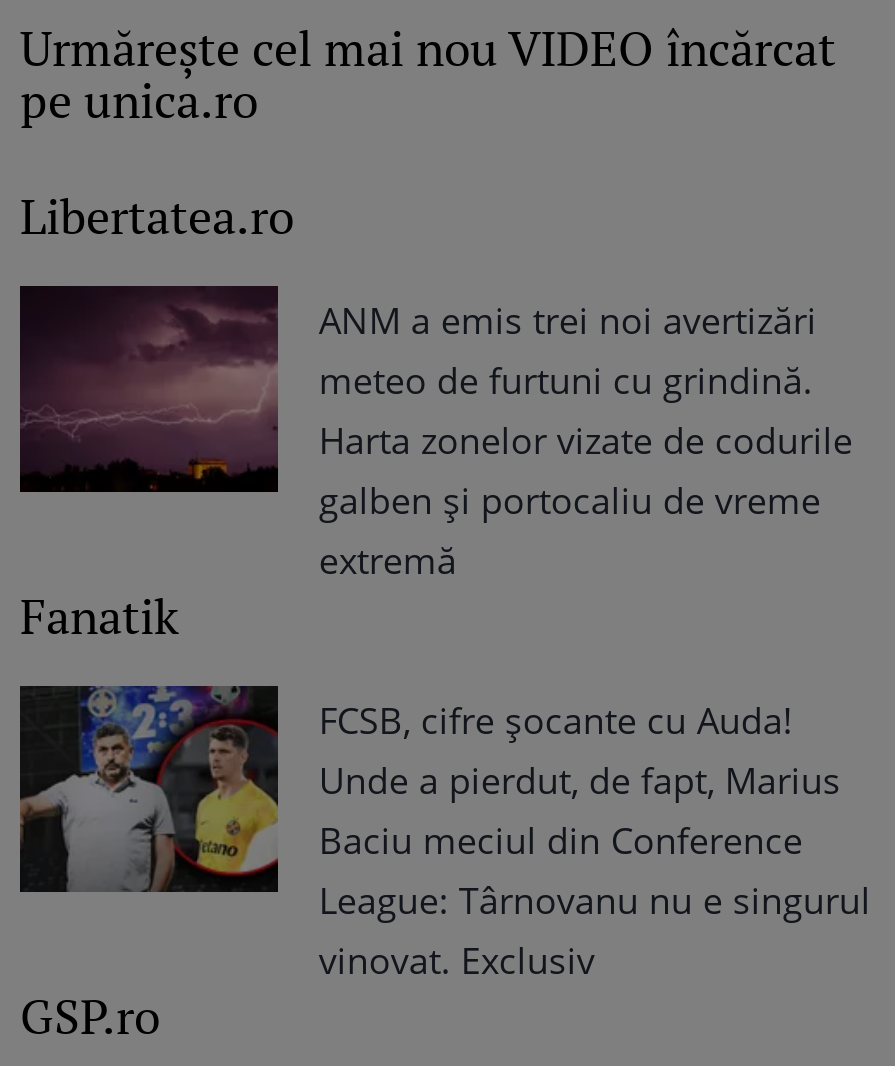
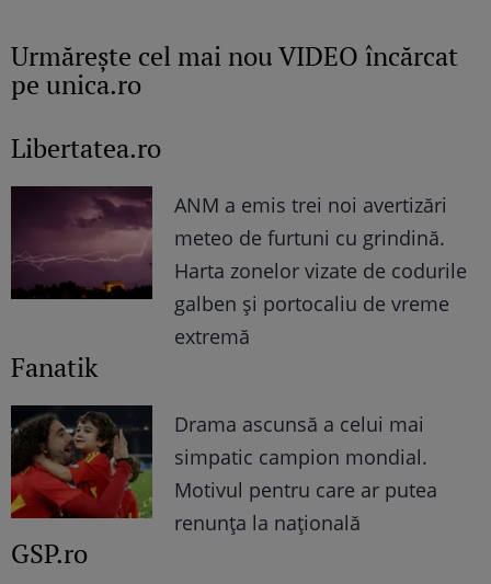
[18,684,871,983] [image] | FCSB, cifre șocante cu Auda! | Unde a pierdut, de fapt, Marius | Baciu meciul din Conference | League: Târnovanu nu e singurul | vinovat. Exclusiv -> [10,404,438,535] [image] | Drama ascunsă a celui mai | simpatic campion mondial. | Motivul pentru care ar putea | renunța la națională

